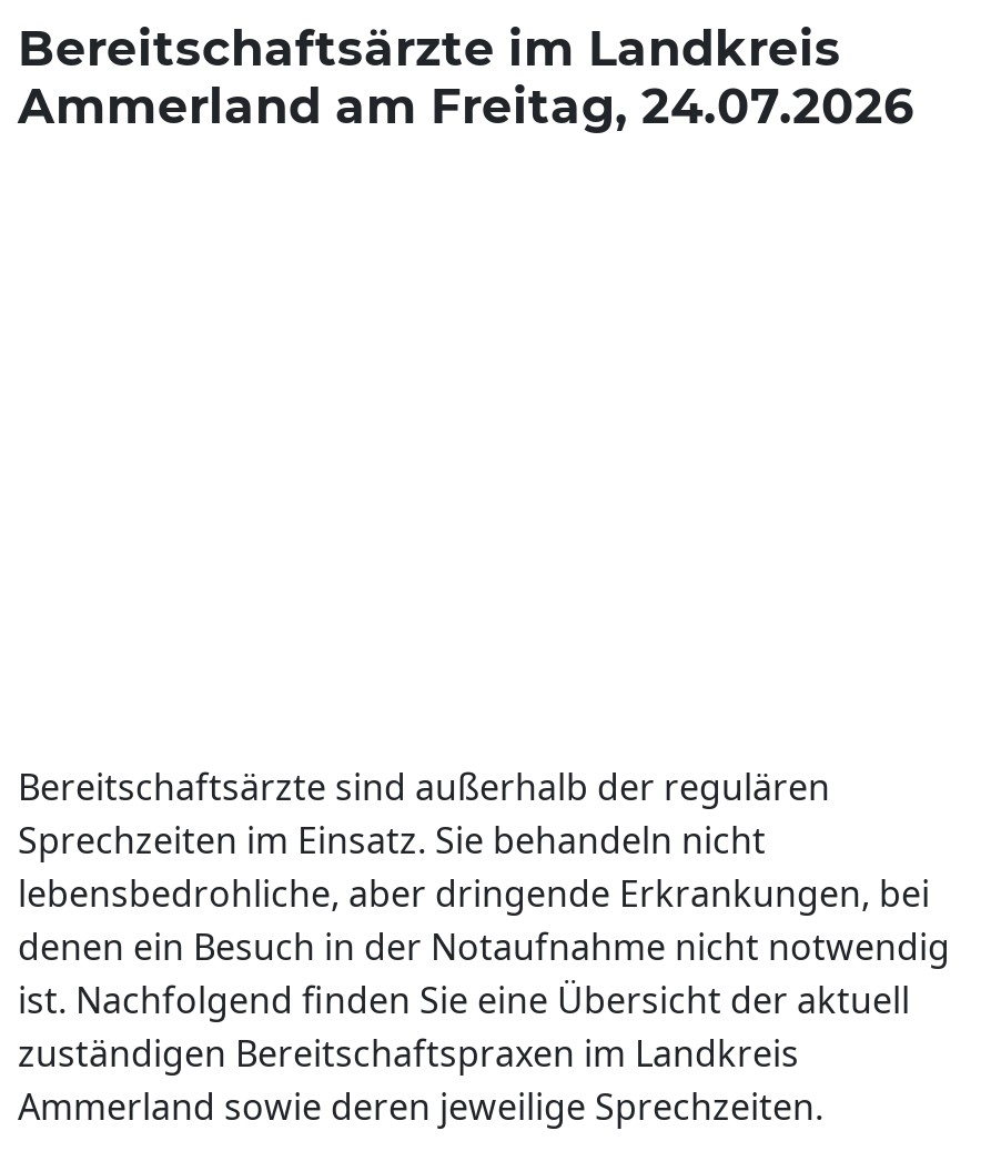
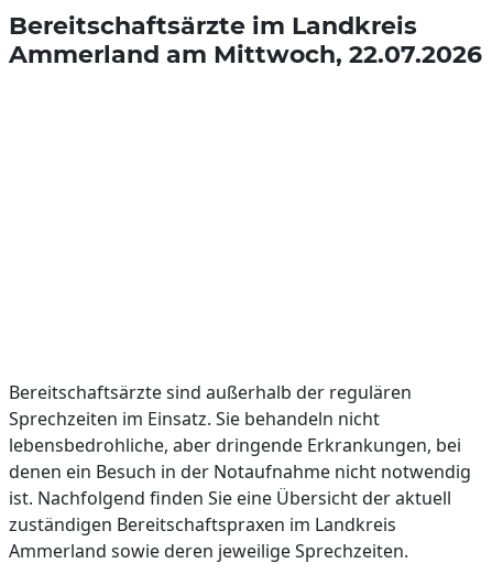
[18,77,914,134] Ammerland am Freitag, 24.07.2026 -> [9,40,482,68] Ammerland am Mittwoch, 22.07.2026

